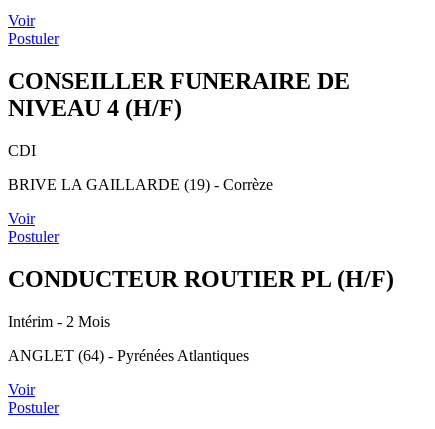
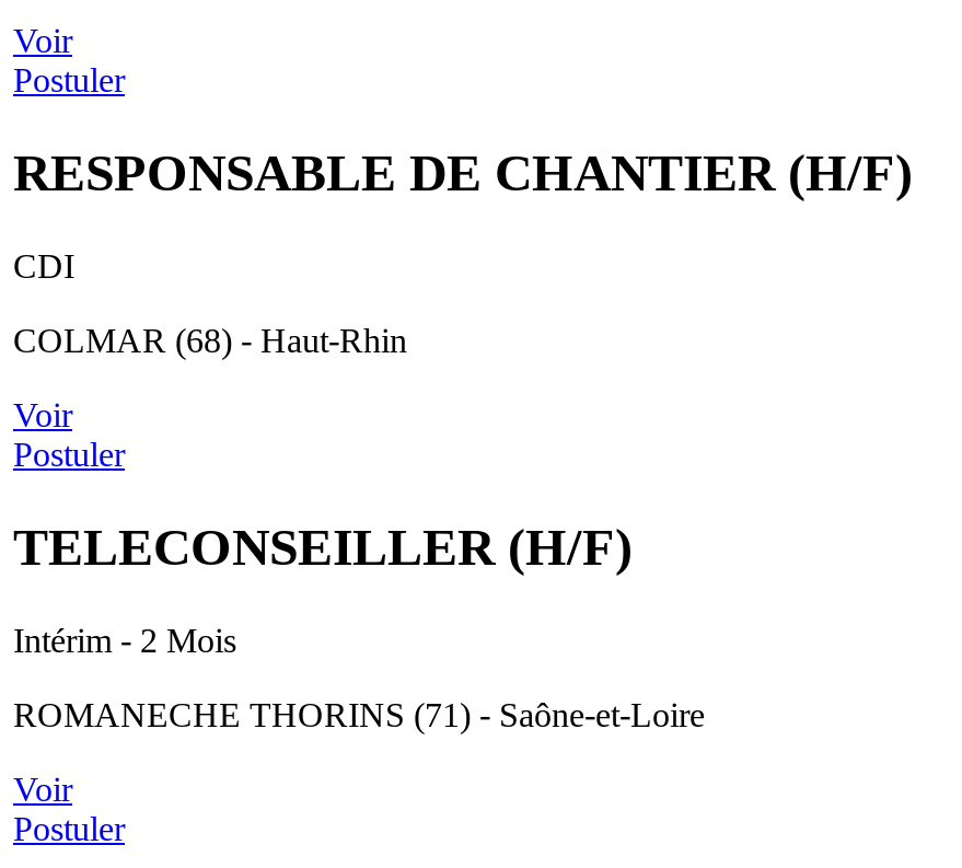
[8,68,350,121] CONSEILLER FUNERAIRE DE | NIVEAU 4 (H/F) -> [13,144,913,201] RESPONSABLE DE CHANTIER (H/F)
[8,176,273,193] BRIVE LA GAILLARDE (19) - Corrèze -> [13,322,407,359] COLMAR (68) - Haut-Rhin
[8,266,394,292] CONDUCTEUR ROUTIER PL (H/F) -> [13,518,633,575] TELECONSEILLER (H/F)
[8,347,249,364] ANGLET (64) - Pyrénées Atlantiques -> [13,696,705,733] ROMANECHE THORINS (71) - Saône-et-Loire

